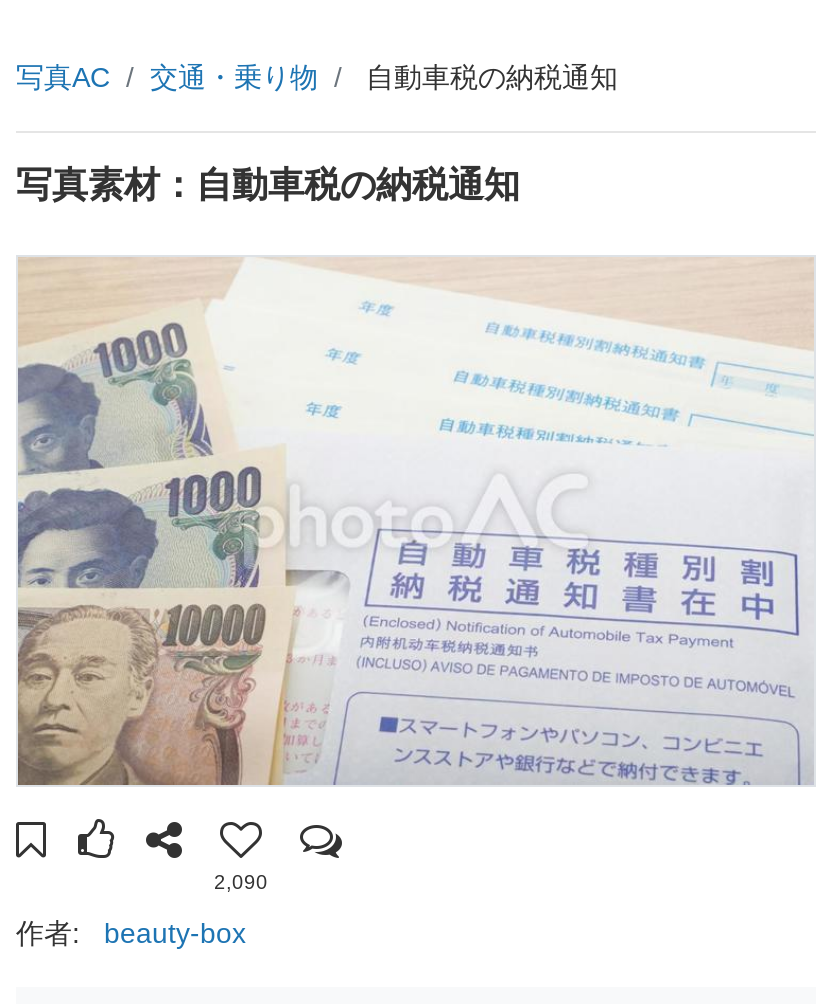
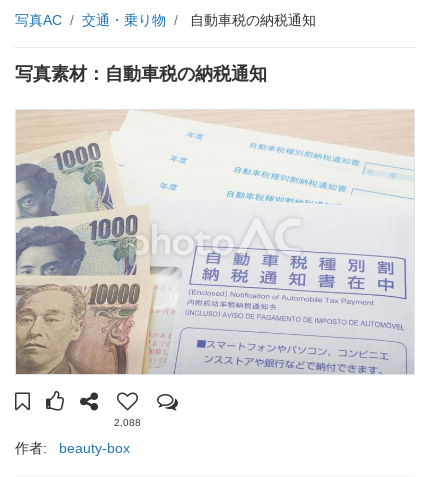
[214,871,268,893] 2,090 -> [114,417,141,428] 2,088

